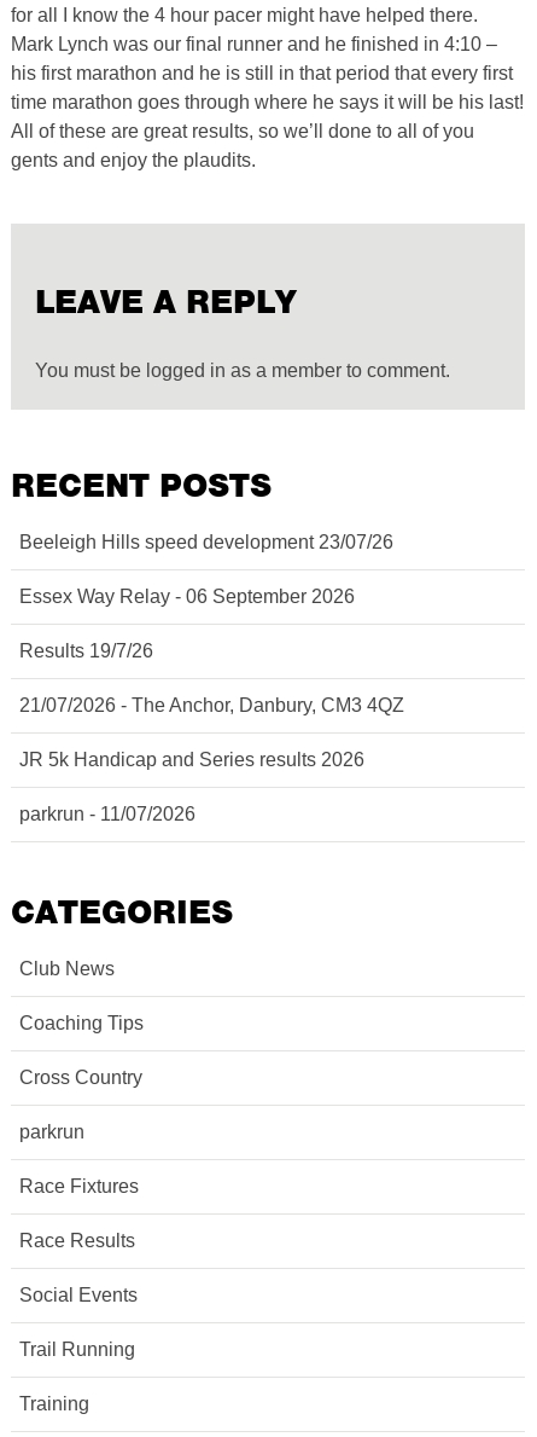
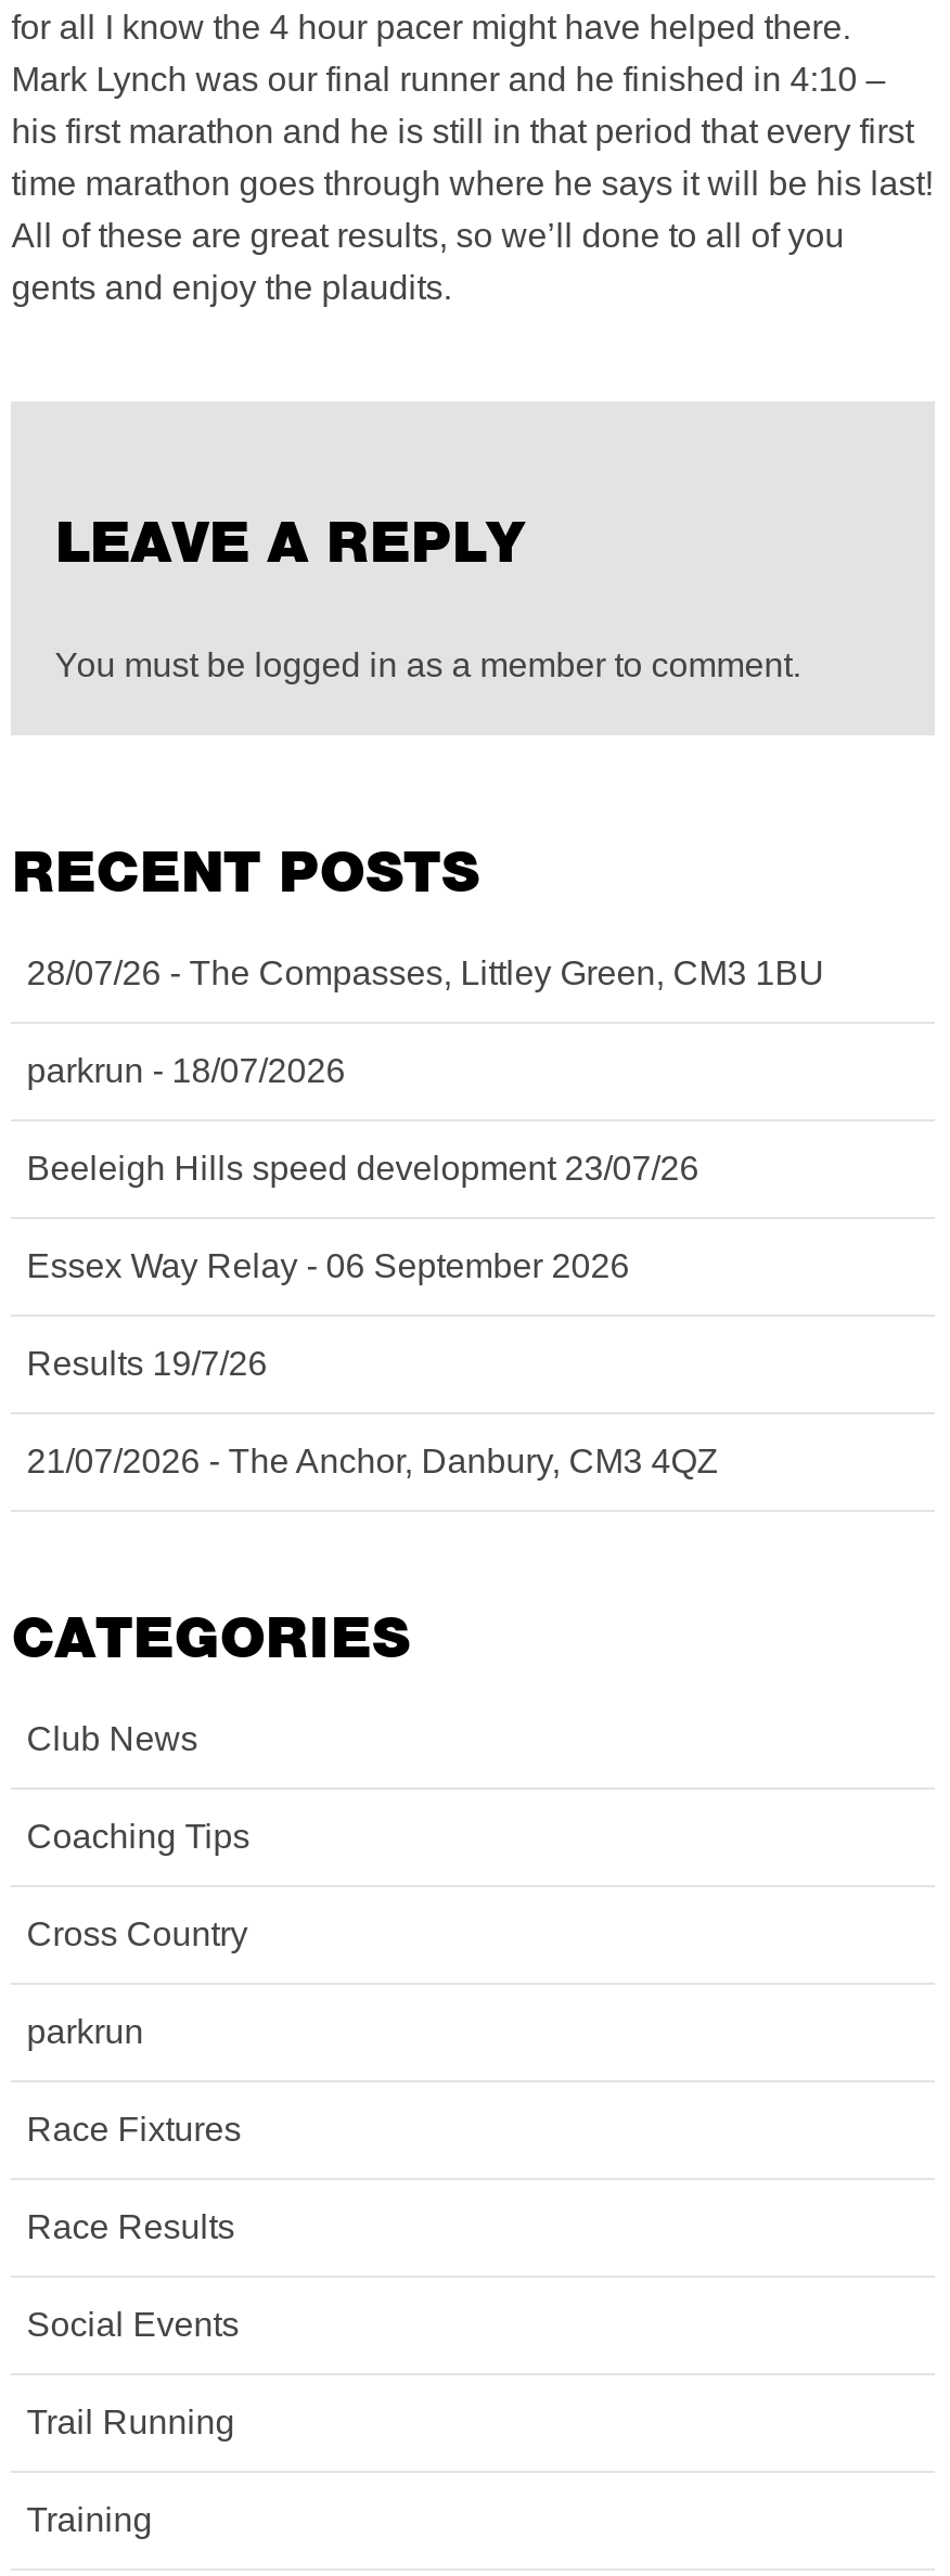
none -> [26,954,825,1089] 28/07/26 - The Compasses, Littley Green, CM3 1BU | parkrun - 18/07/2026
moved [20,532,404,715] -> [26,1150,718,1479]: Beeleigh Hills speed development 23/07/26 | Essex Way Relay - 06 September 2026 | Results 19/7/26 | 21/07/2026 - The Anchor, Danbury, CM3 4QZ
[20,749,365,824] JR 5k Handicap and Series results 2026 | parkrun - 11/07/2026 -> none

